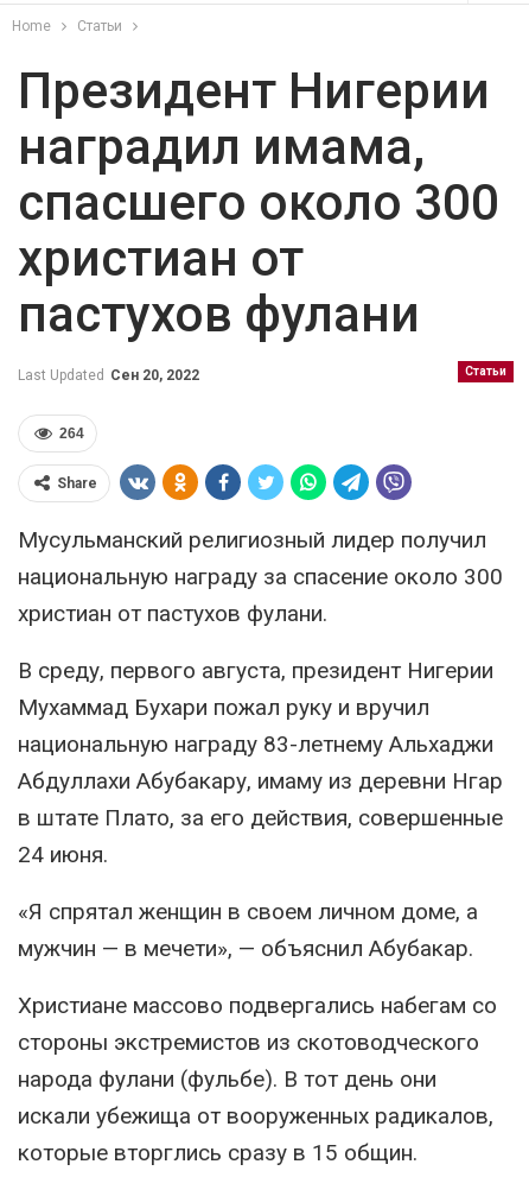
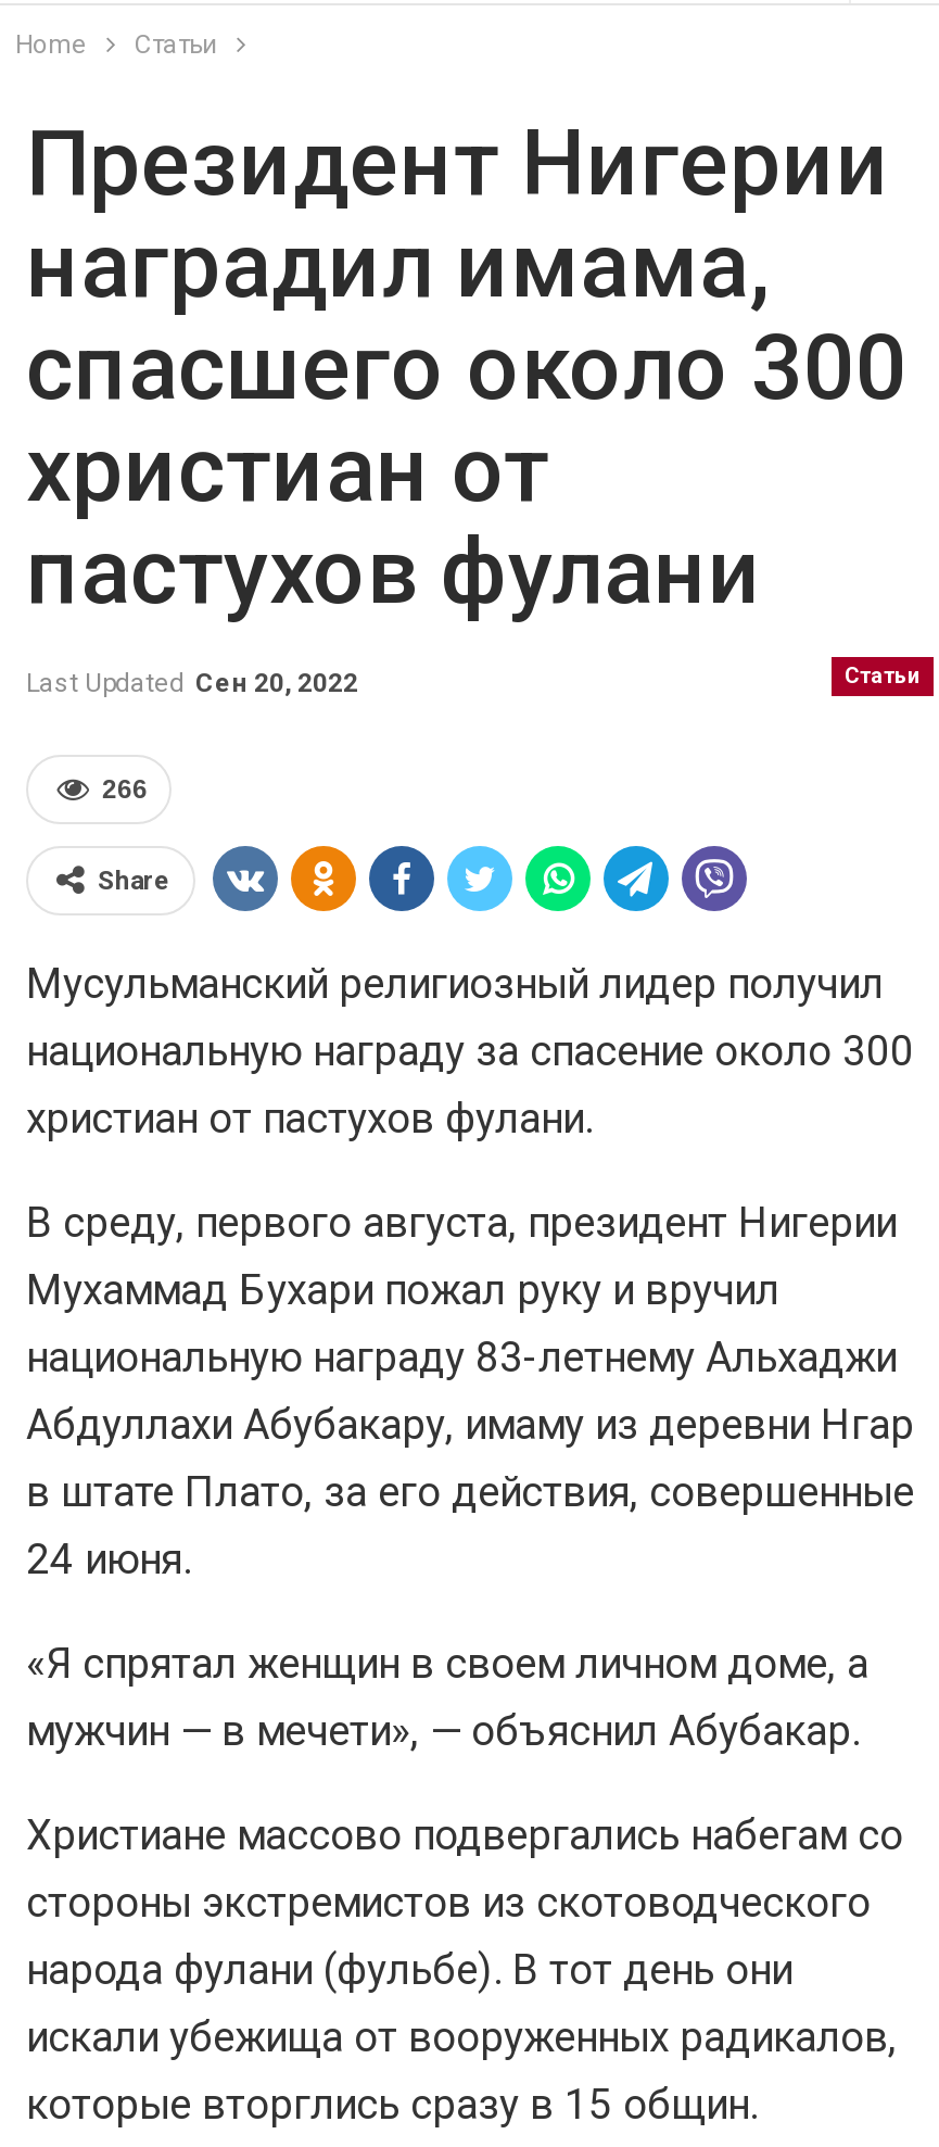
[59,425,84,442] 264 -> [102,774,148,805] 266

